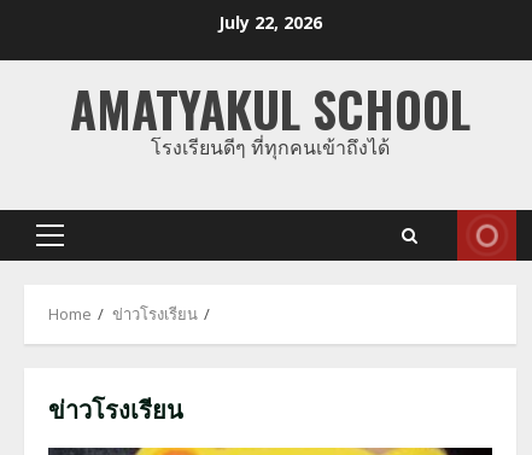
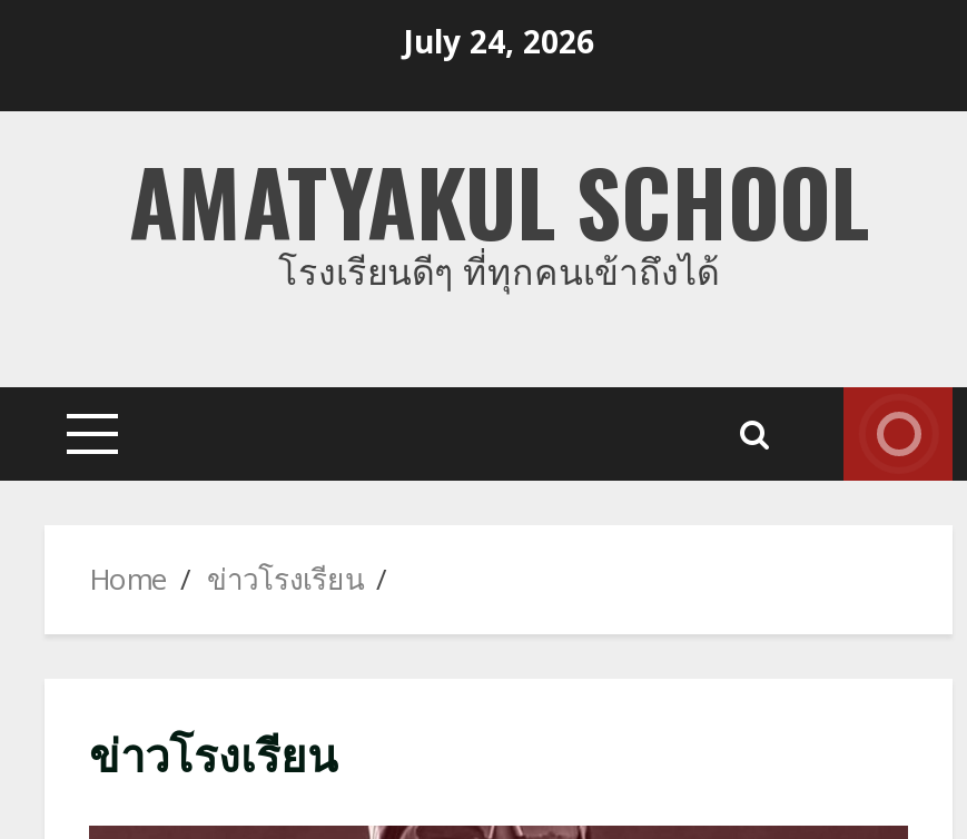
[218,10,322,33] July 22, 2026 -> [403,19,594,61] July 24, 2026

